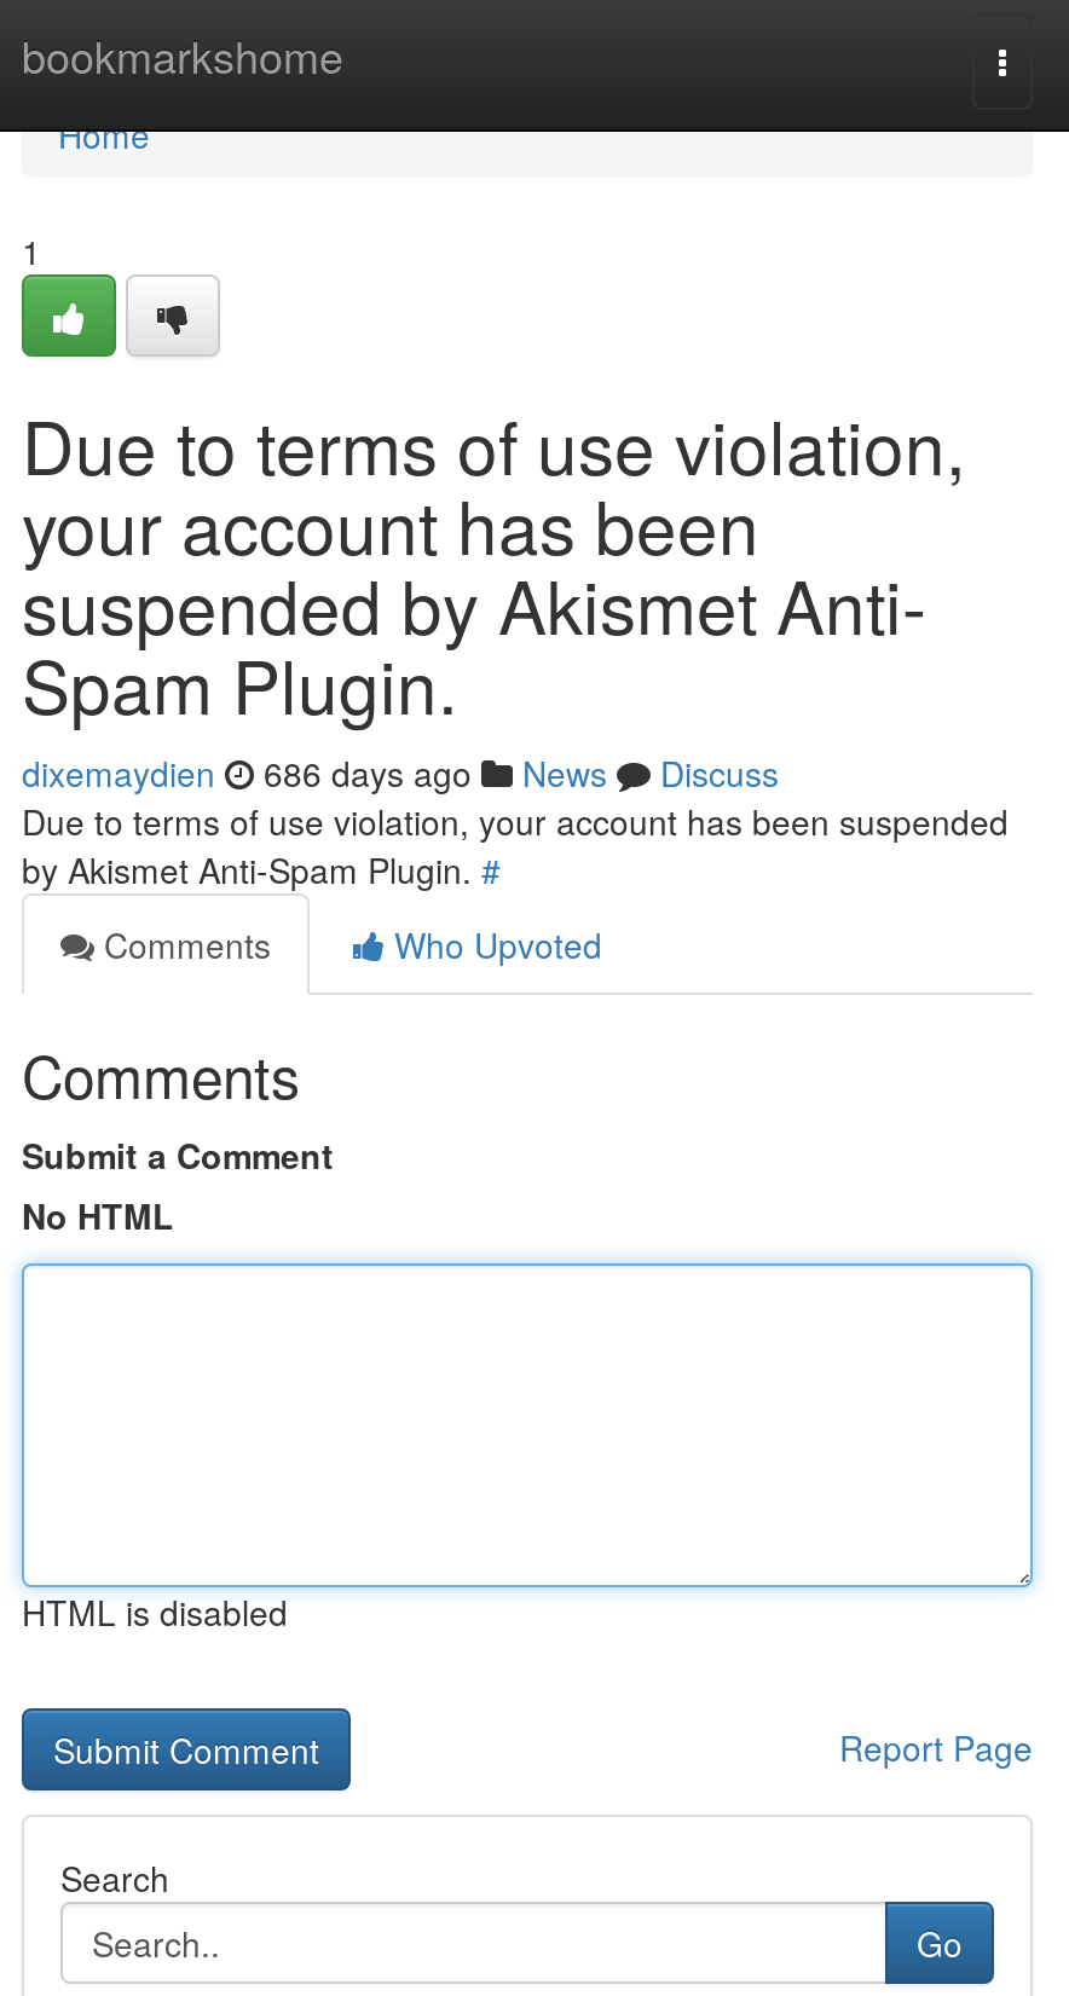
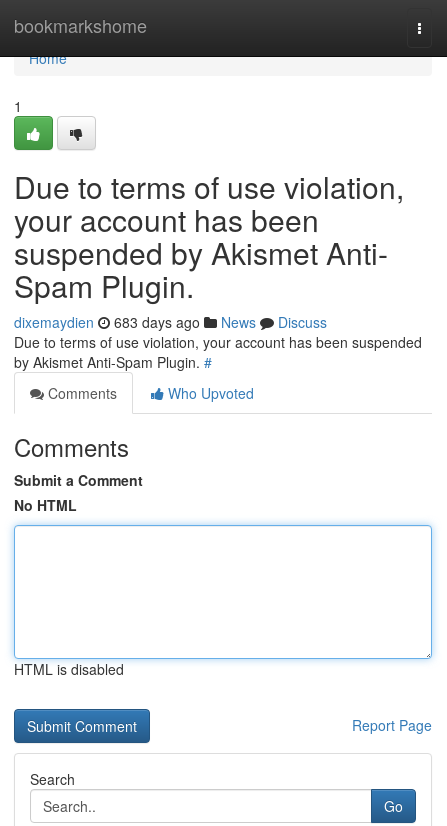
[22,748,779,797] dixemaydien 686 days ago News Discuss -> [14,312,327,332] dixemaydien 683 days ago News Discuss

